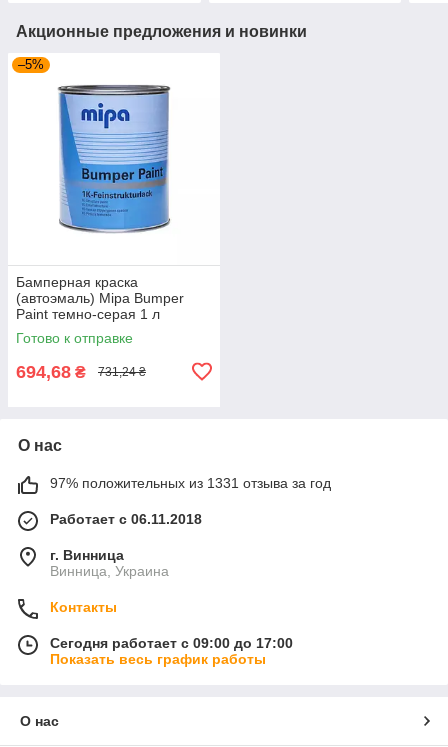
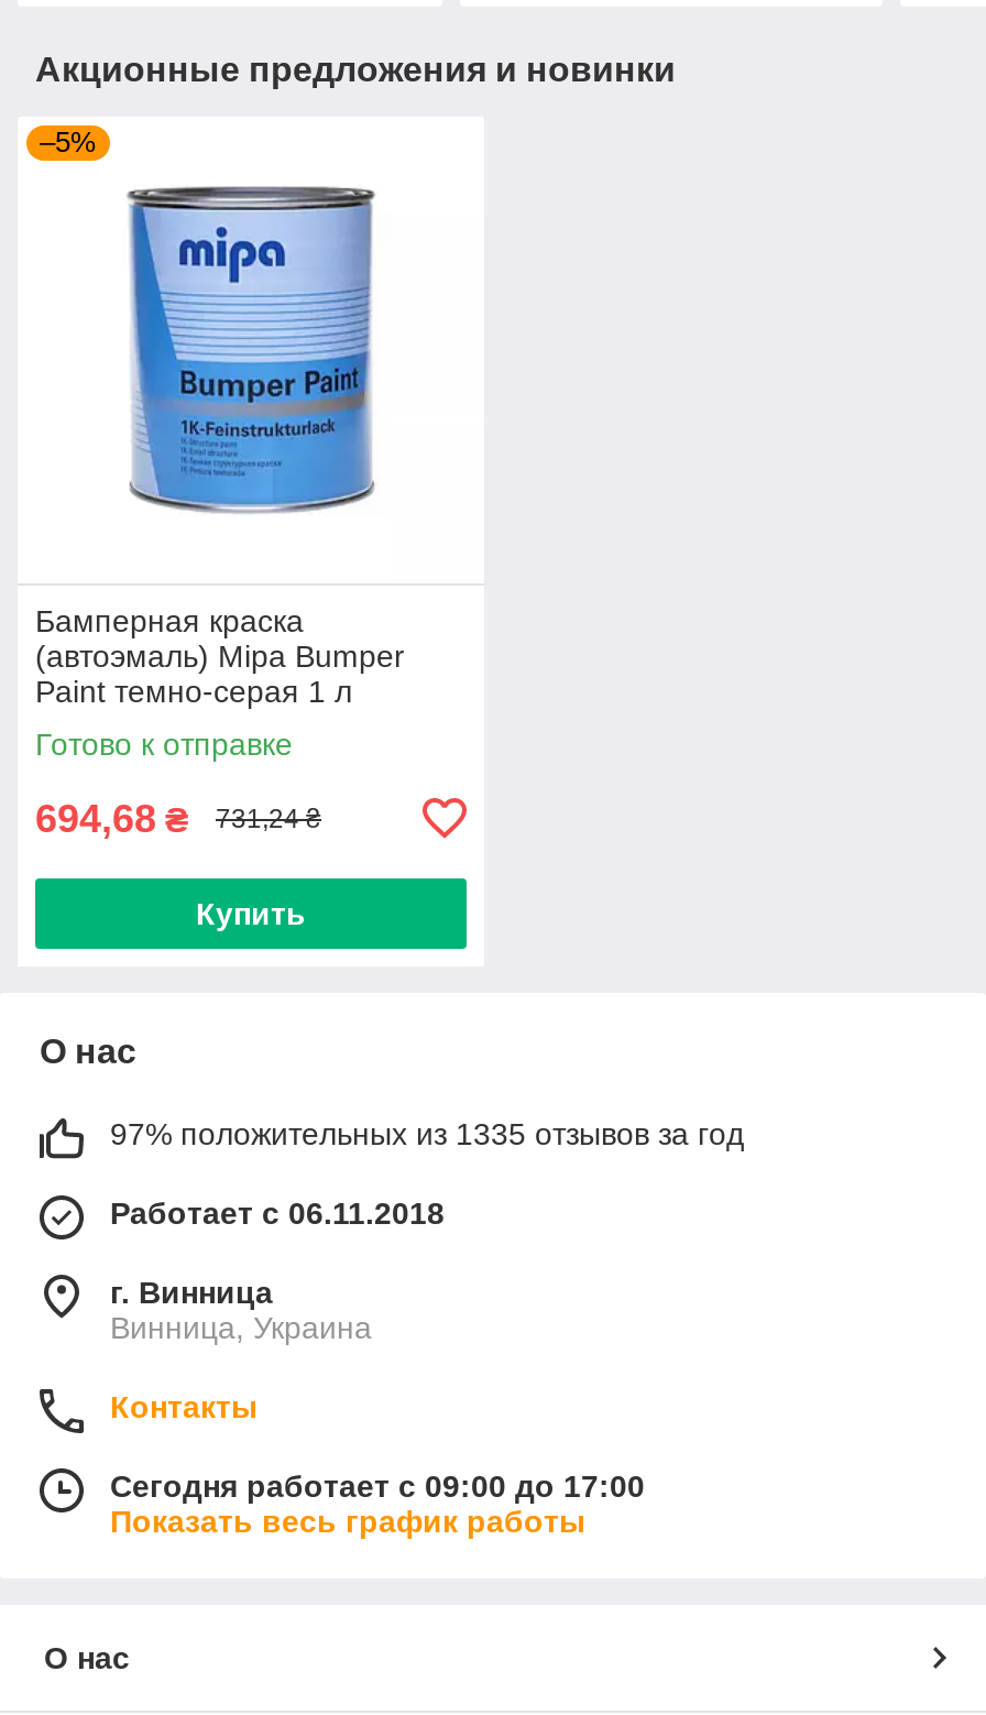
none -> [196,896,306,931] Купить
[50,475,331,491] 97% положительных из 1331 отзыва за год -> [110,1116,744,1151] 97% положительных из 1335 отзывов за год

